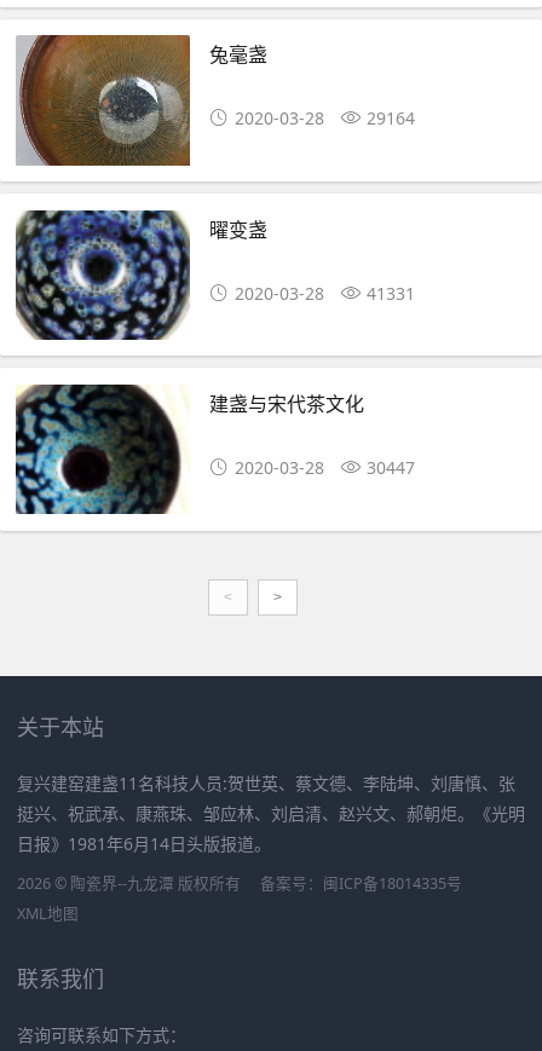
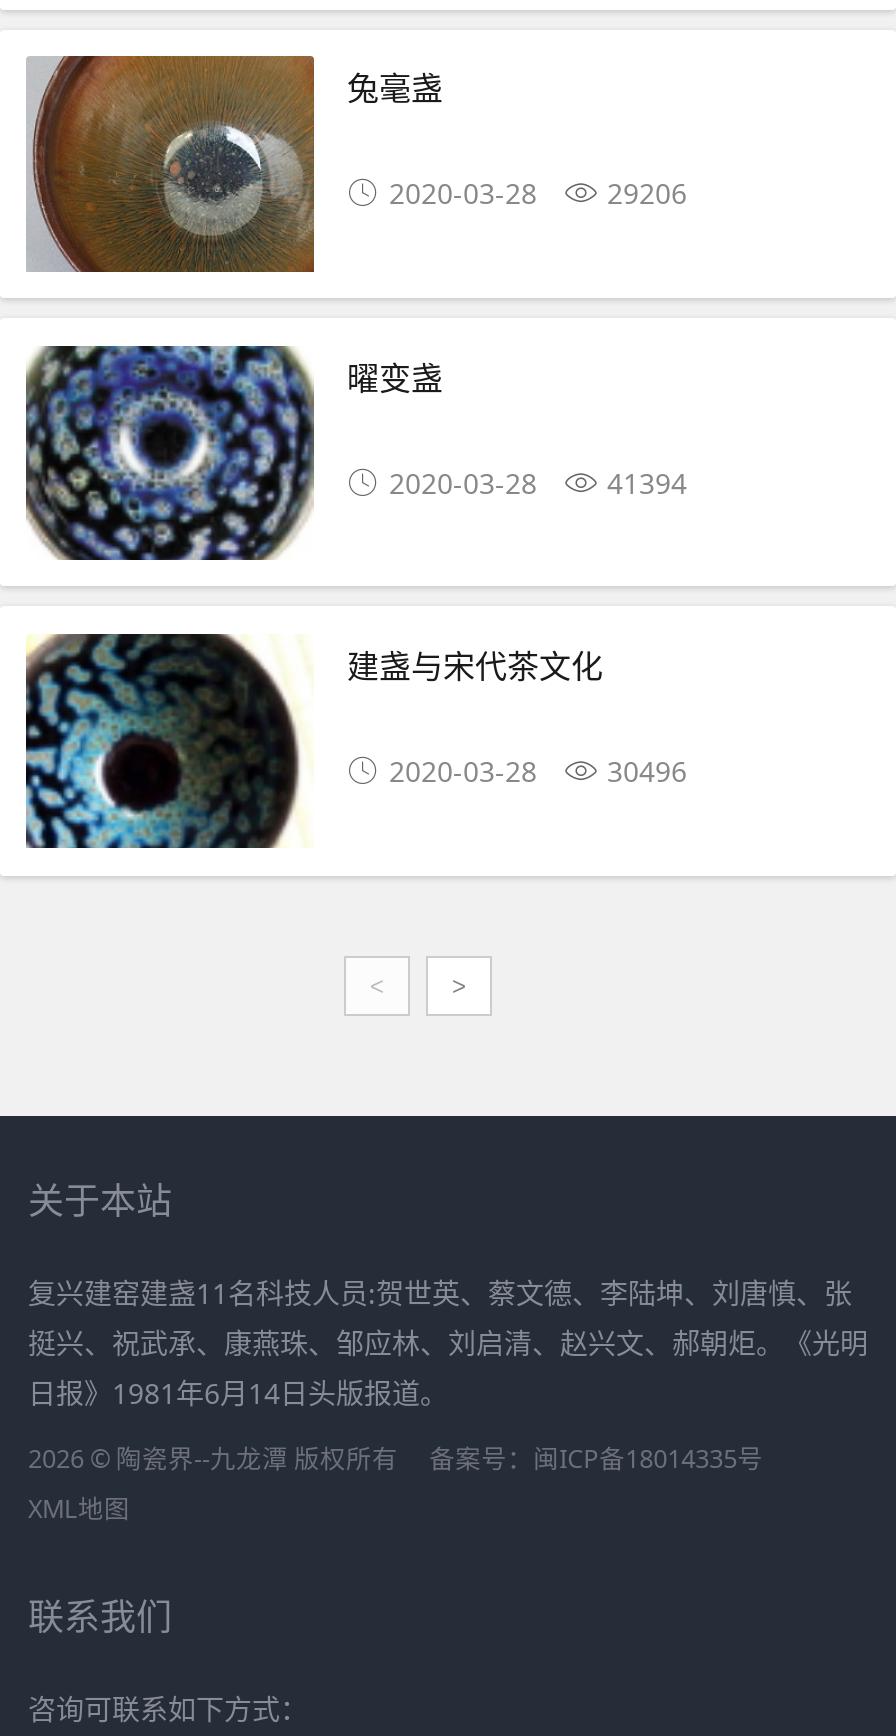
[235,107,416,130] 2020-03-28 29164 -> [389,175,687,213] 2020-03-28 29206
[235,282,416,305] 2020-03-28 41331 -> [389,464,687,502] 2020-03-28 41394
[235,456,416,479] 2020-03-28 30447 -> [389,752,687,790] 2020-03-28 30496

